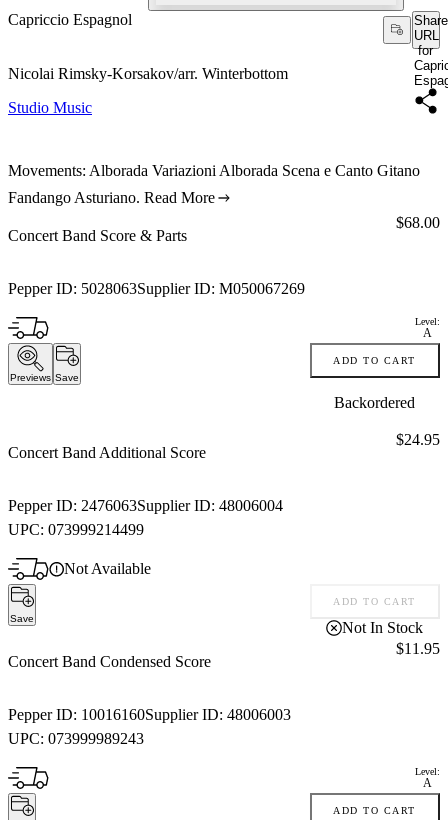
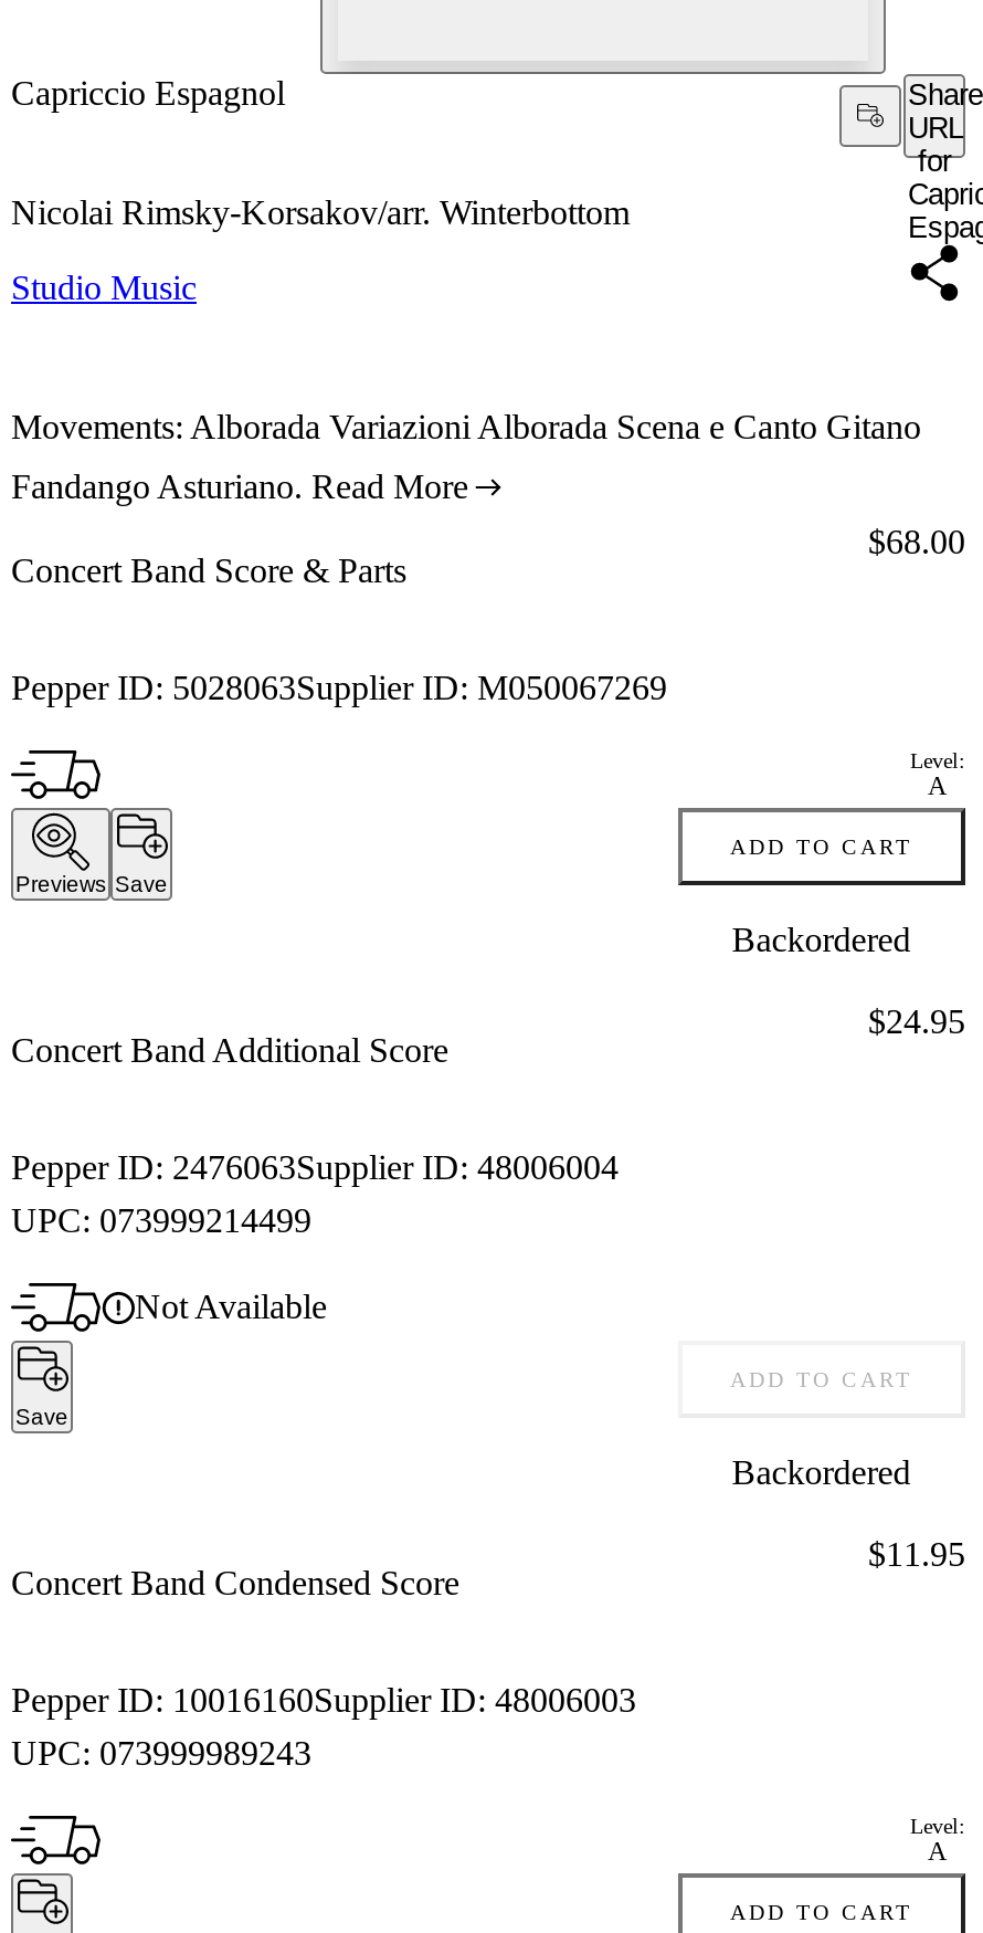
[342,619,423,636] Not In Stock -> [732,1453,911,1491] Backordered

